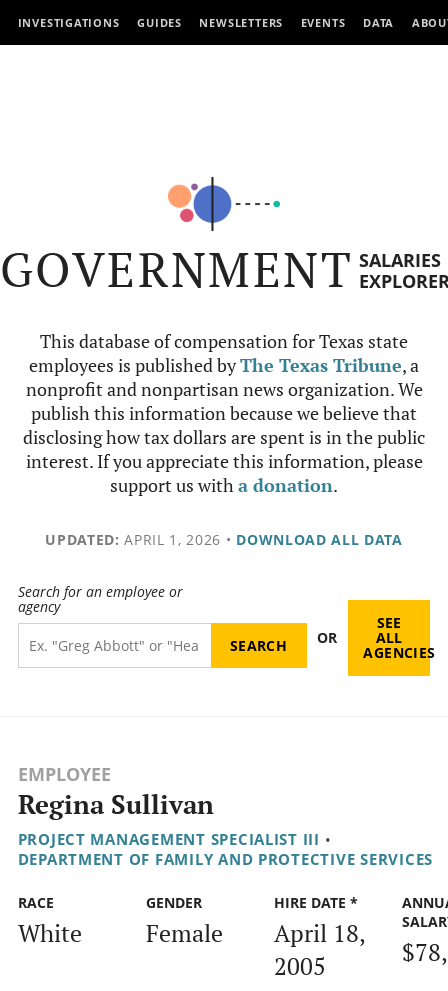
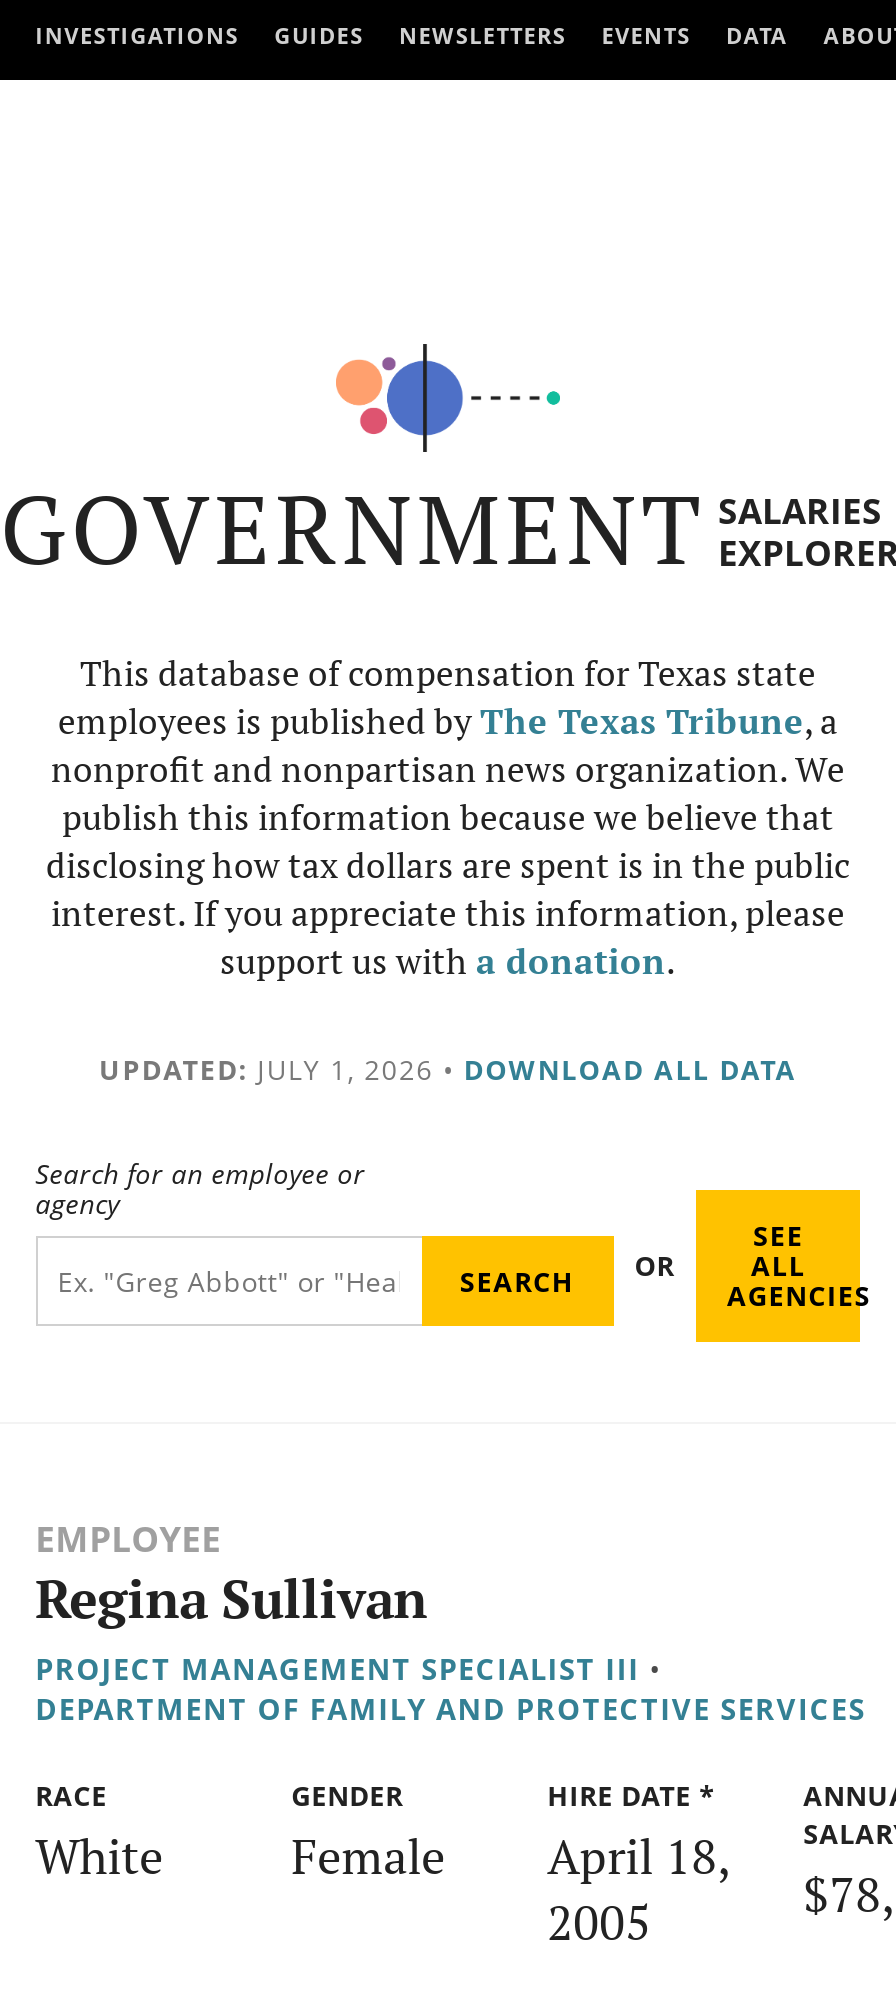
[45,530,403,549] UPDATED: APRIL 1, 2026 • DOWNLOAD ALL DATA -> [99,1050,797,1088] UPDATED: JULY 1, 2026 • DOWNLOAD ALL DATA

